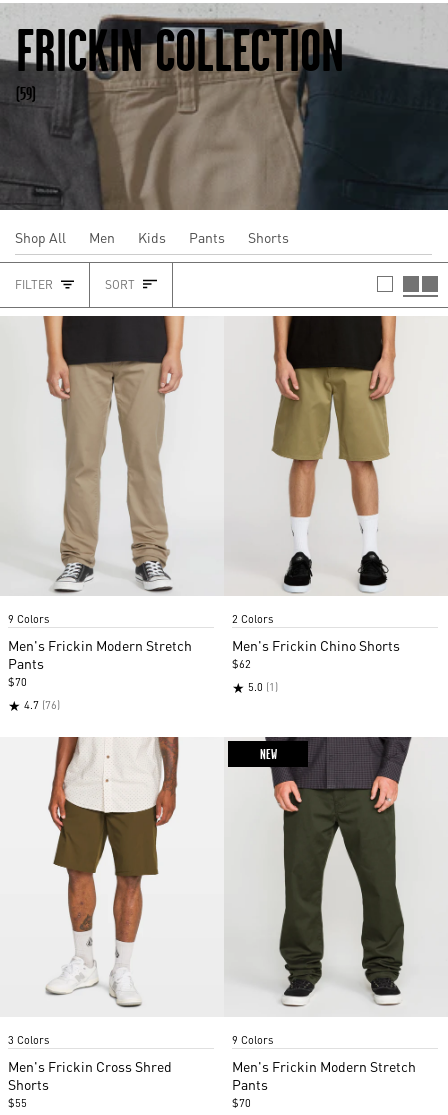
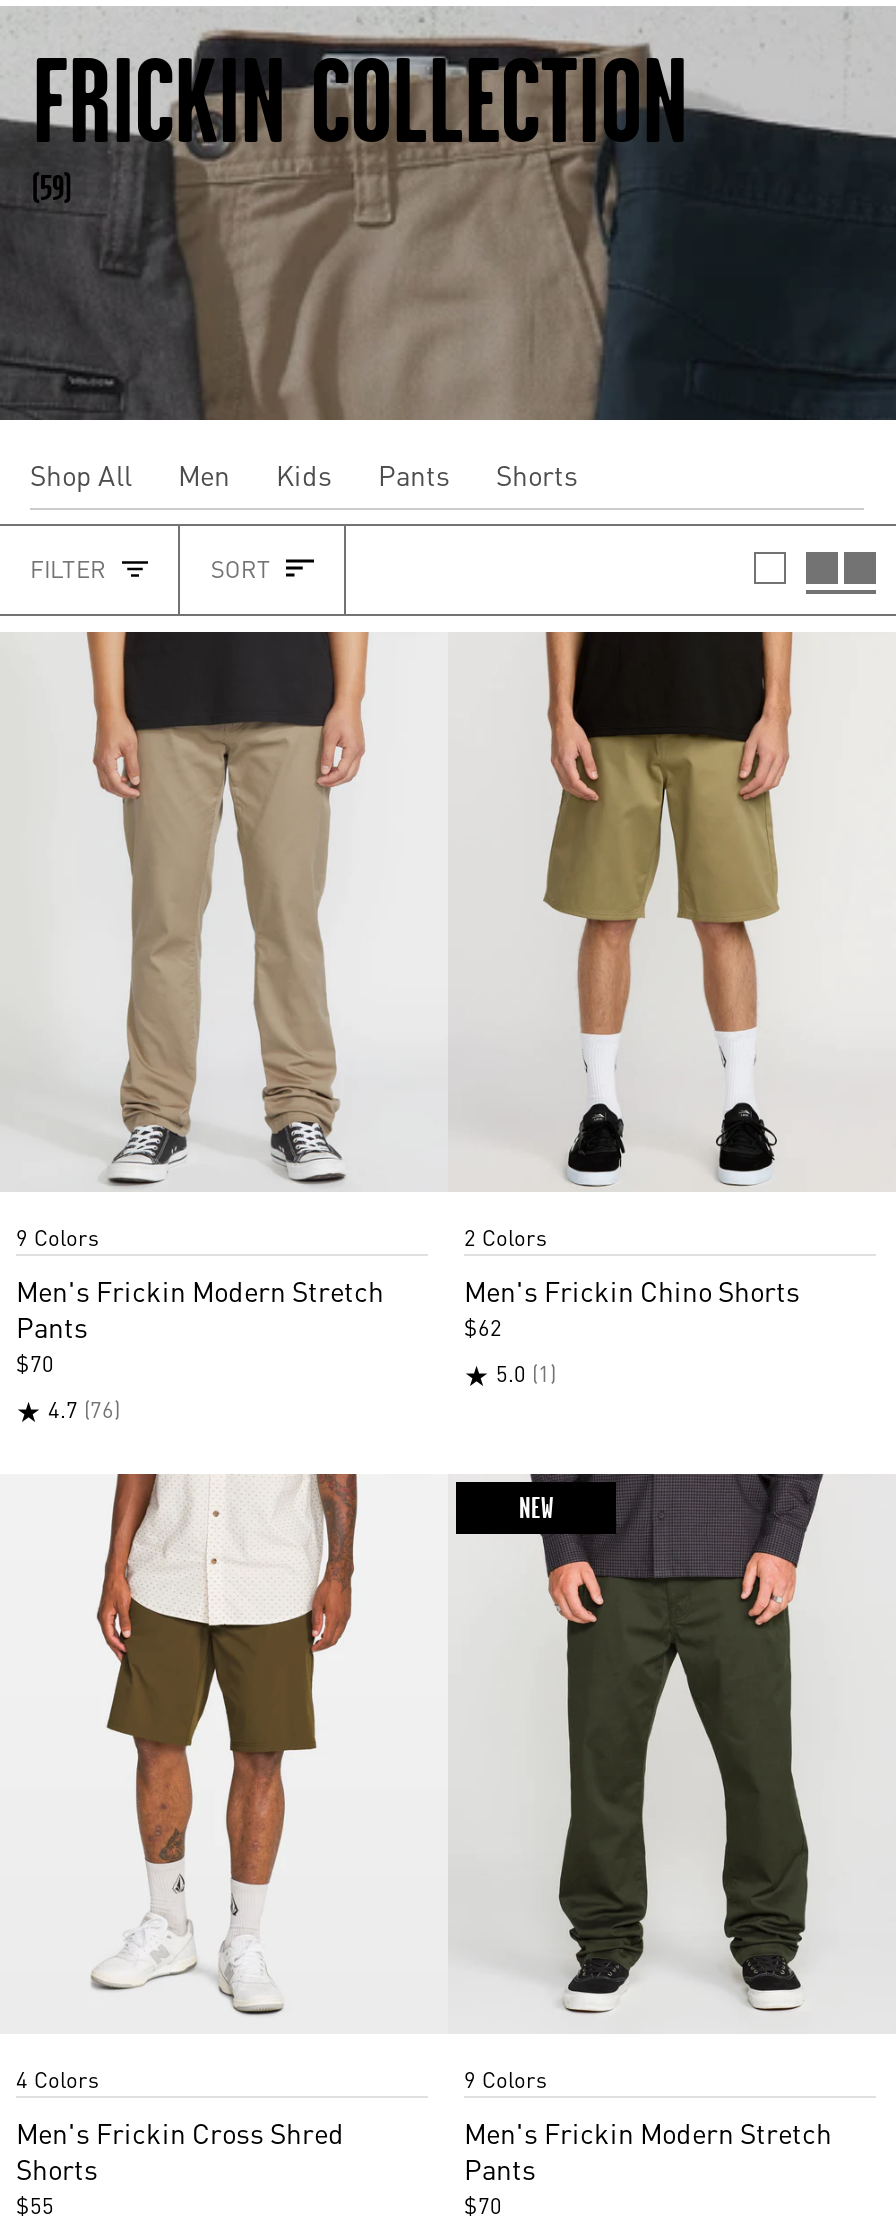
[8,1033,49,1047] 3 Colors -> [16,2067,98,2095] 4 Colors

